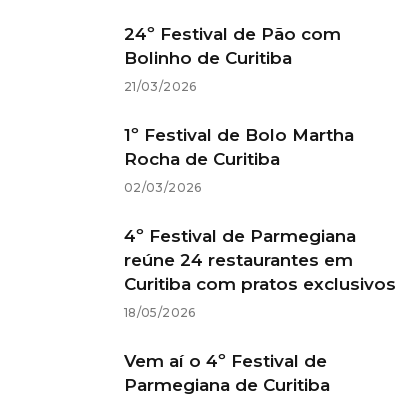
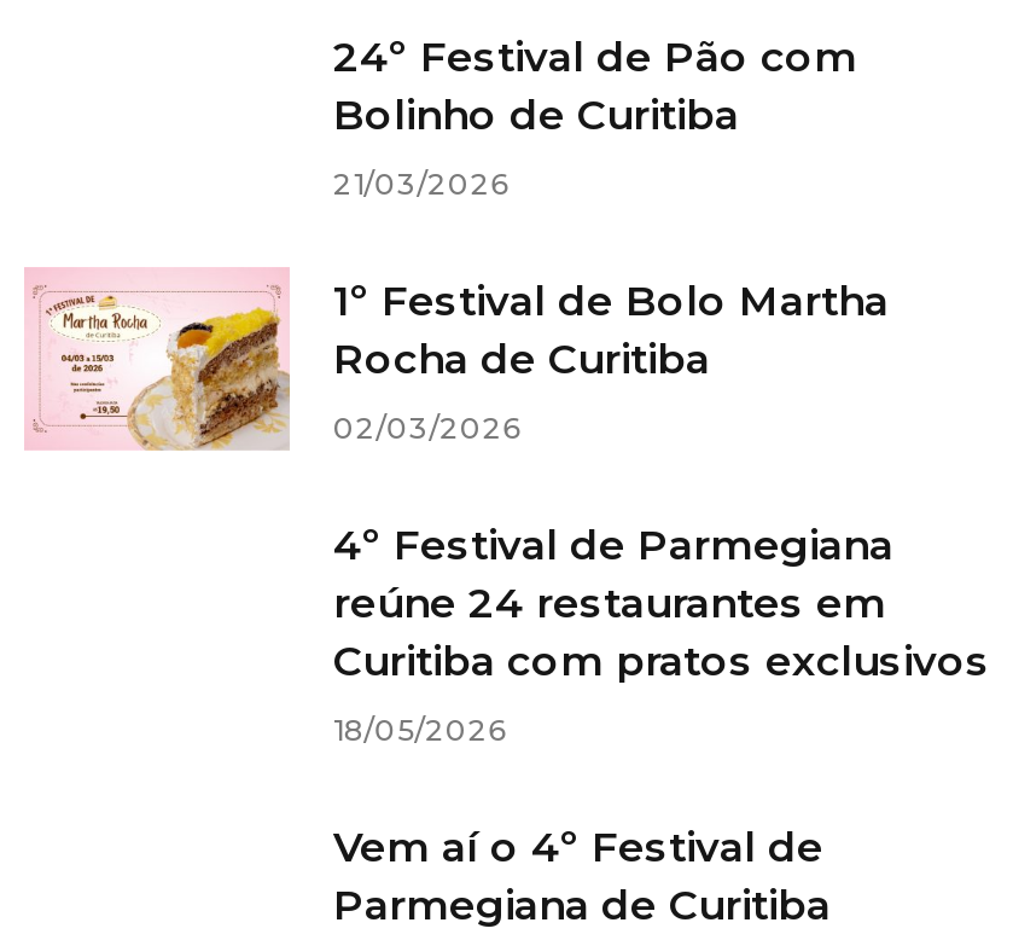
none -> [24,267,292,453] [image]

